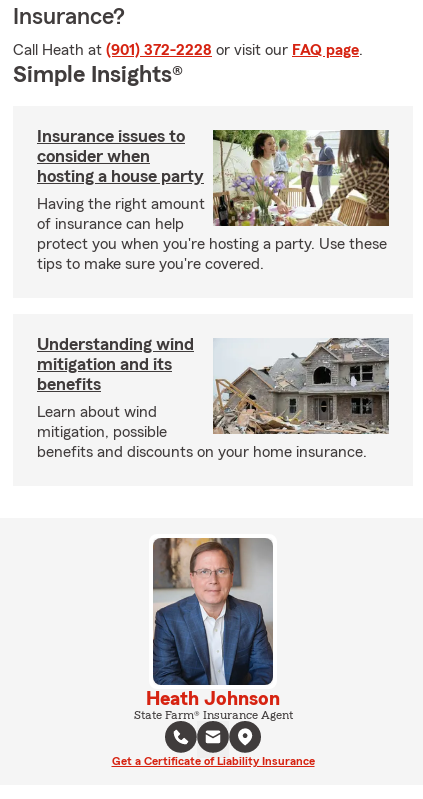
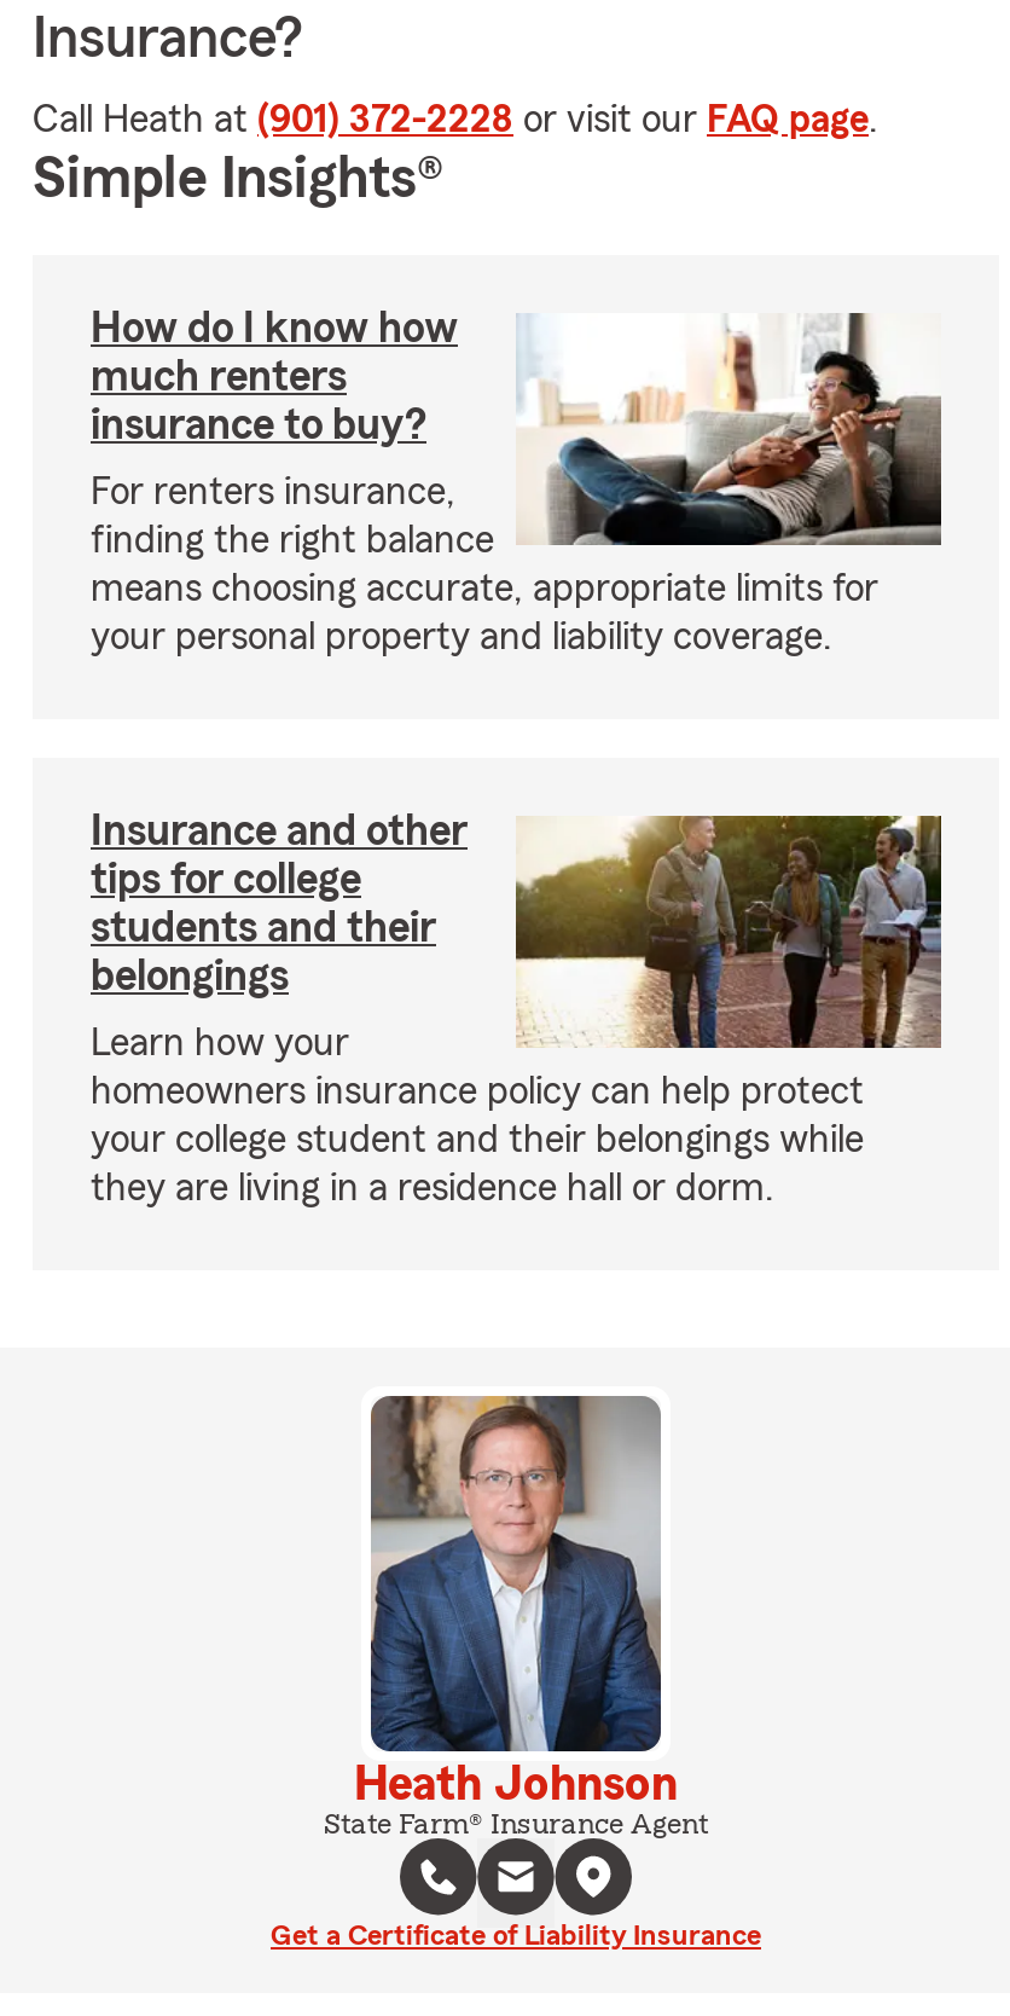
[37,127,204,185] Insurance issues to | consider when | hosting a house party -> [91,306,458,446] How do I know how | much renters | insurance to buy?
[37,129,389,272] [image] | Having the right amount | of insurance can help | protect you when you're hosting a party. Use these | tips to make sure you're covered. -> [91,313,941,656] [image] | For renters insurance, | finding the right balance | means choosing accurate, appropriate limits for | your personal property and liability coverage.
[37,335,194,393] Understanding wind | mitigation and its | benefits -> [91,809,468,997] Insurance and other | tips for college | students and their | belongings
[37,337,389,460] [image] | Learn about wind | mitigation, possible | benefits and discounts on your home insurance. -> [91,813,944,1207] [image] | Learn how your | homeowners insurance policy can help protect | your college student and their belongings while | they are living in a residence hall or dorm.

